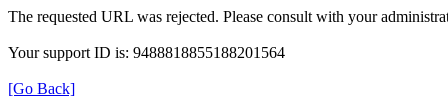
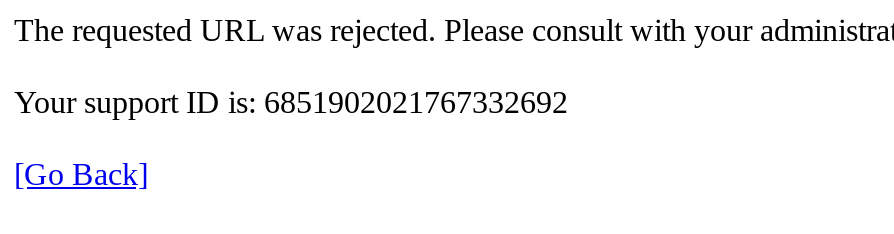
[8,44,285,61] Your support ID is: 9488818855188201564 -> [14,85,568,119] Your support ID is: 6851902021767332692

